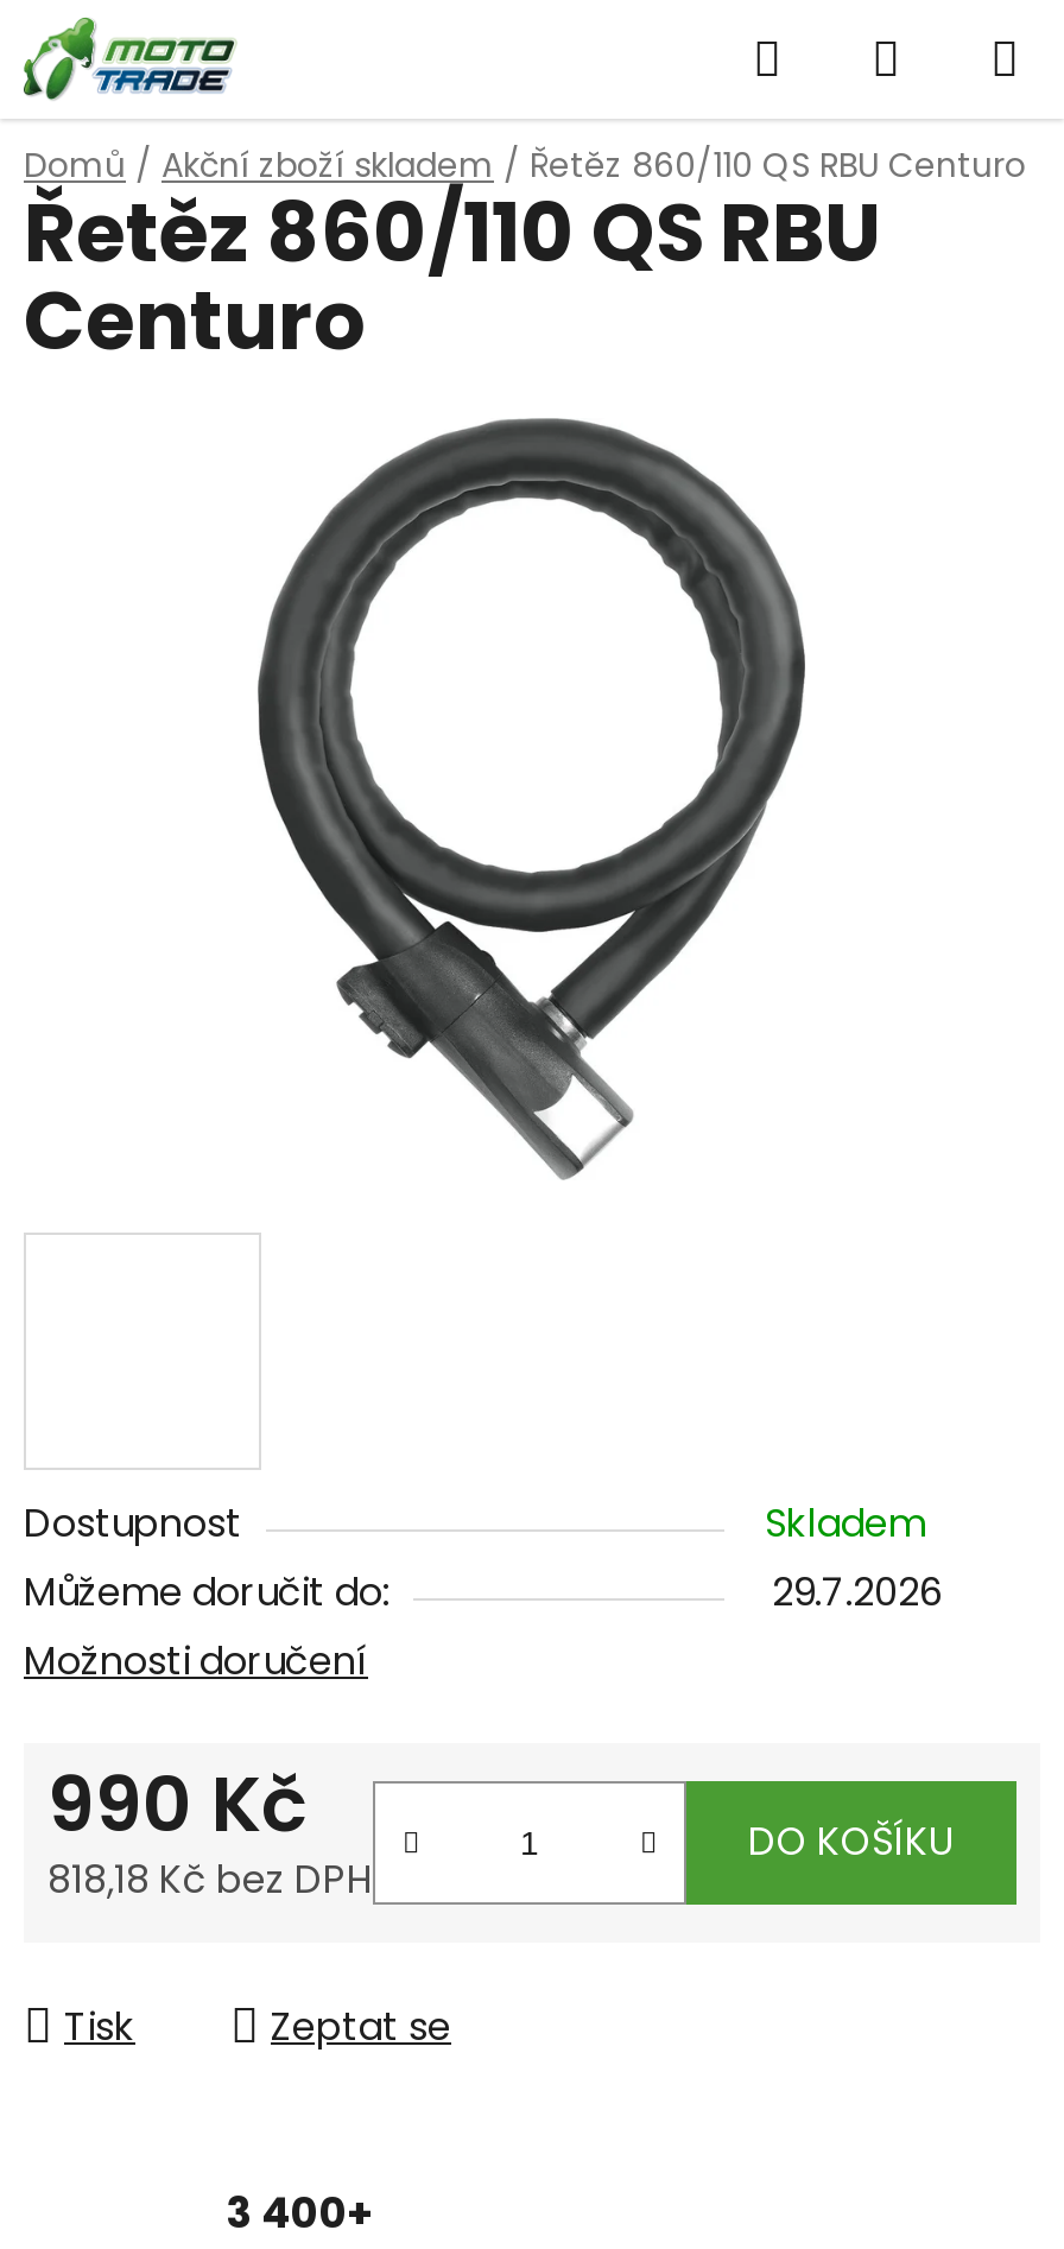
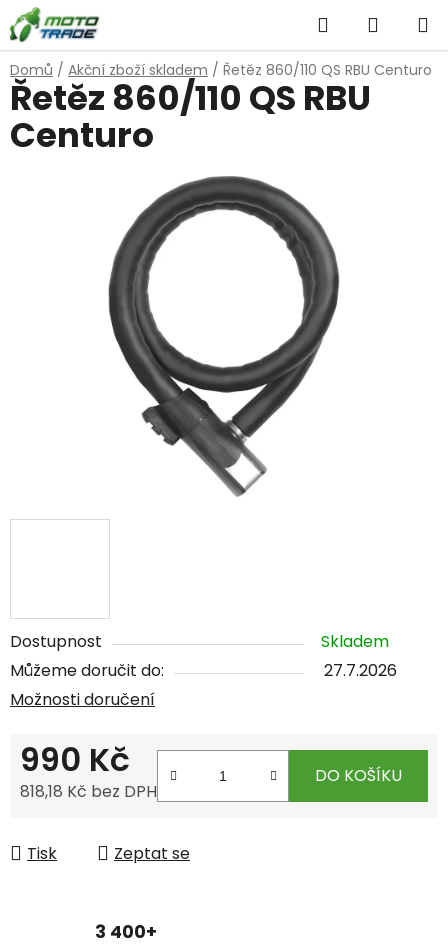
[772,1564,943,1619] 29.7.2026 -> [324,659,397,682] 27.7.2026

